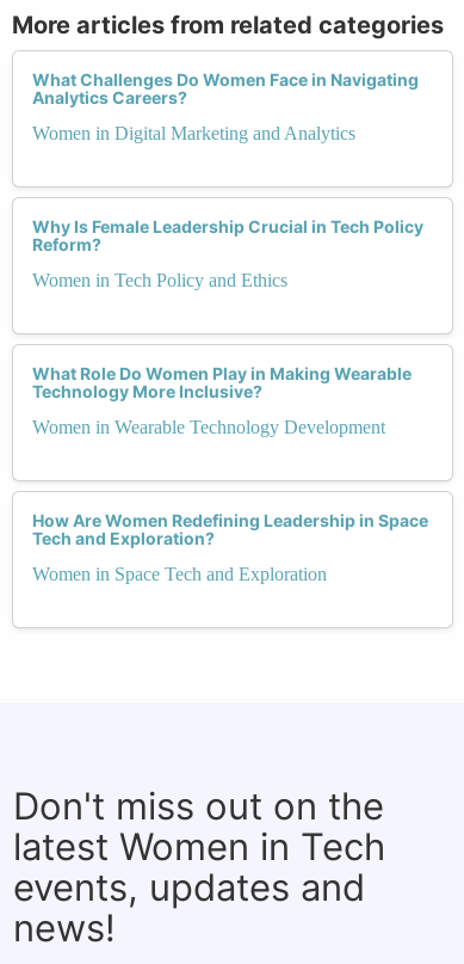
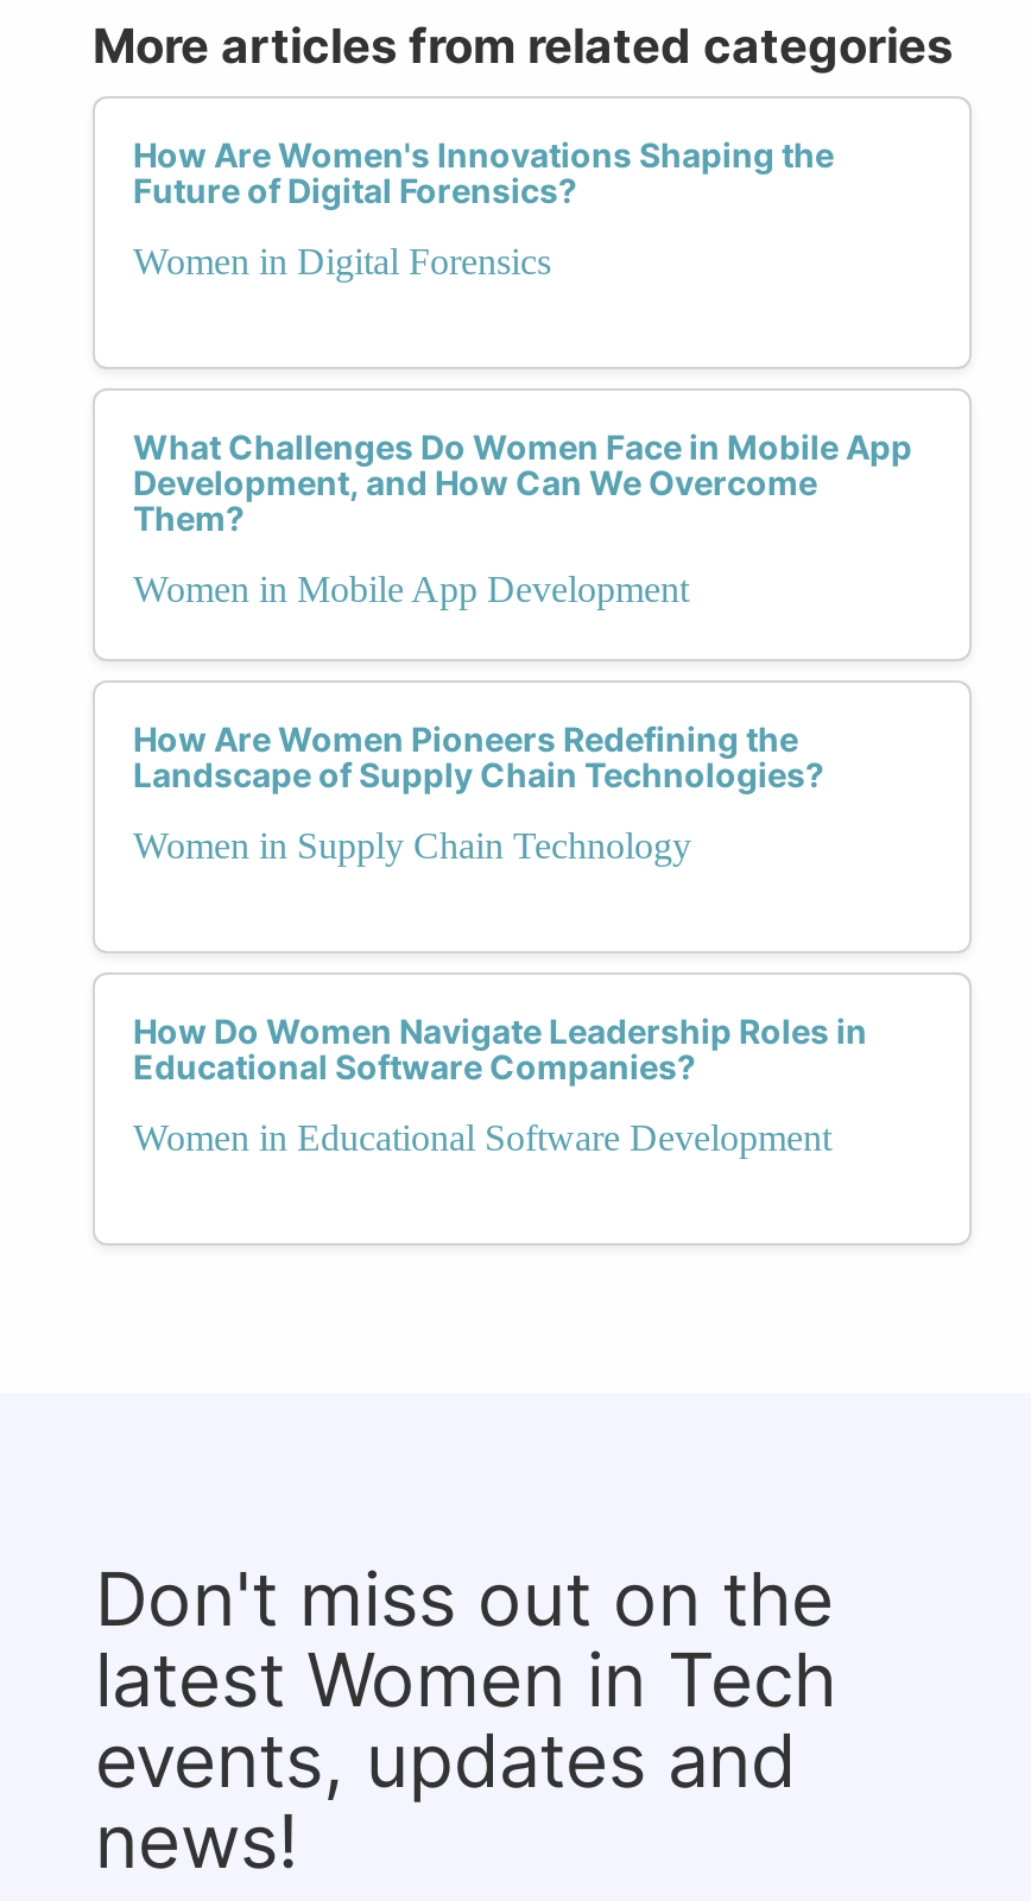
[32,69,419,108] What Challenges Do Women Face in Navigating | Analytics Careers? -> [133,134,834,210] How Are Women's Innovations Shaping the | Future of Digital Forensics?
[32,123,355,143] Women in Digital Marketing and Analytics -> [133,241,551,281] Women in Digital Forensics
[32,216,423,254] Why Is Female Leadership Crucial in Tech Policy | Reform? -> [133,426,912,538] What Challenges Do Women Face in Mobile App | Development, and How Can We Overcome | Them?
[32,270,287,290] Women in Tech Policy and Ethics -> [133,569,689,609] Women in Mobile App Development
[32,363,412,401] What Role Do Women Play in Making Wearable | Technology More Inclusive? -> [133,718,824,794] How Are Women Pioneers Redefining the | Landscape of Supply Chain Technologies?
[32,417,385,437] Women in Wearable Technology Development -> [133,825,691,866] Women in Supply Chain Technology
[32,510,428,548] How Are Women Redefining Leadership in Space | Tech and Exploration? -> [133,1010,867,1086] How Do Women Navigate Leadership Roles in | Educational Software Companies?
[32,564,327,584] Women in Space Tech and Exploration -> [133,1117,831,1158] Women in Educational Software Development

